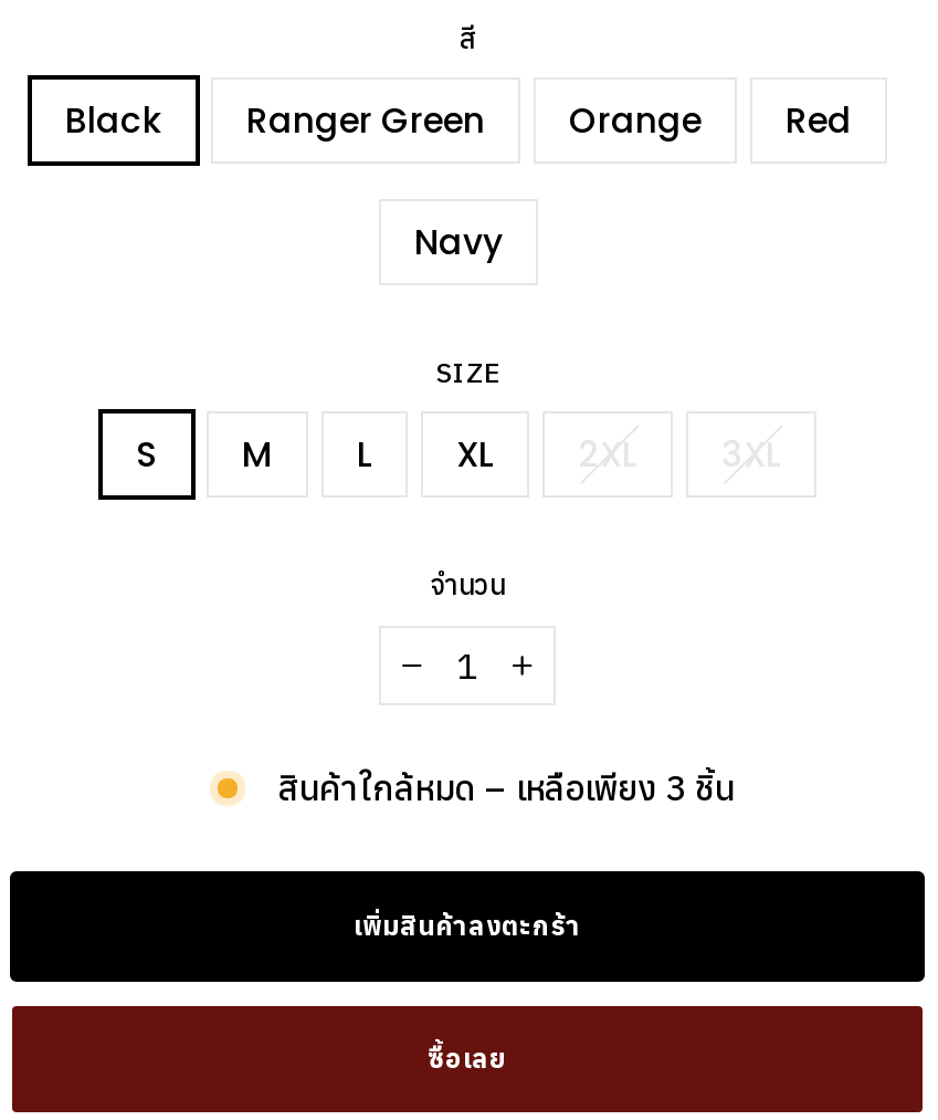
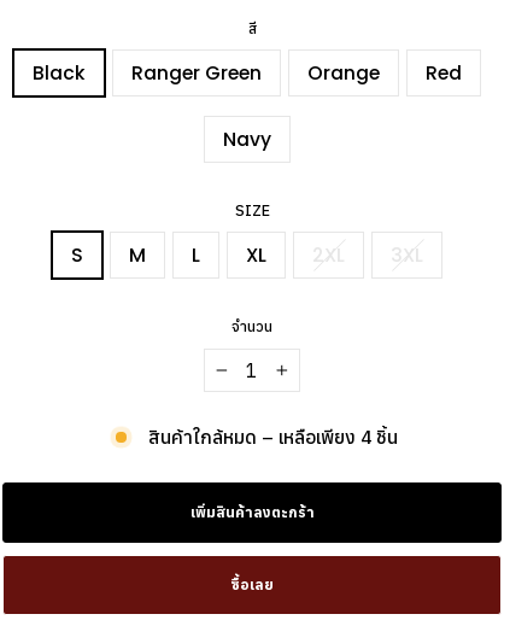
[277,764,735,808] สินค้าใกล้หมด – เหลือเพียง 3 ชิ้น -> [148,424,398,448] สินค้าใกล้หมด – เหลือเพียง 4 ชิ้น

